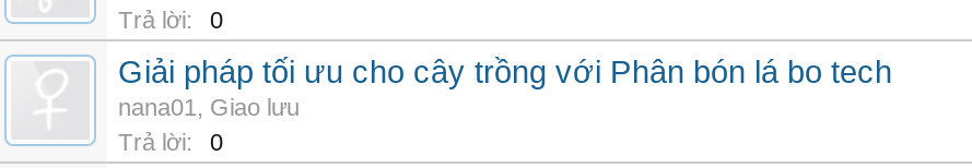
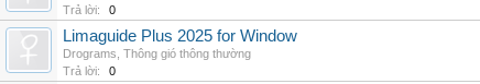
[118,55,892,120] Giải pháp tối ưu cho cây trồng với Phân bón lá bo tech | nana01, Giao lưu -> [63,27,297,60] Limaguide Plus 2025 for Window | Drograms, Thông gió thông thường

